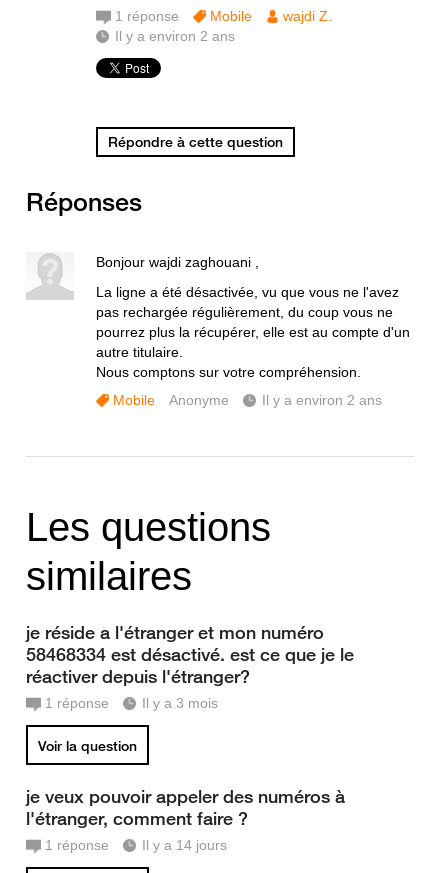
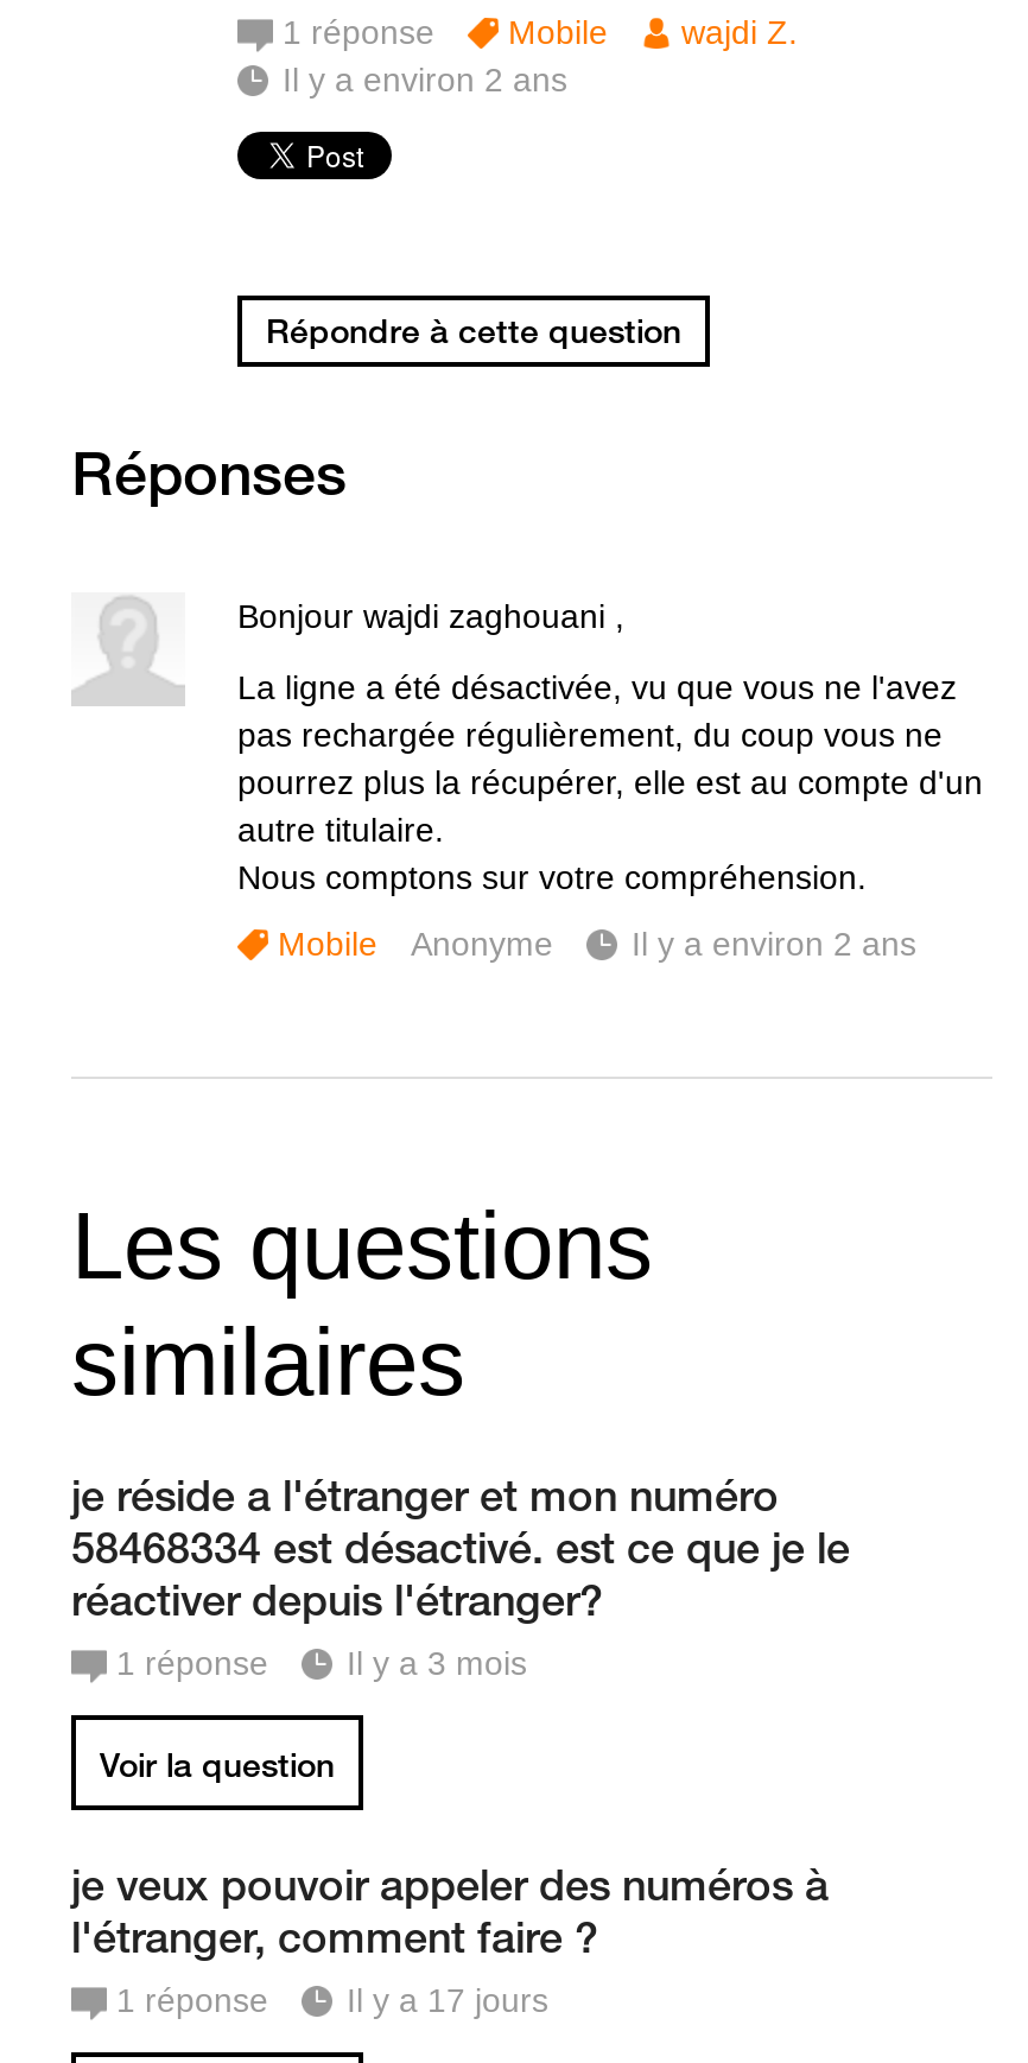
[142,837,227,853] Il y a 14 jours -> [347,1981,548,2019] Il y a 17 jours

